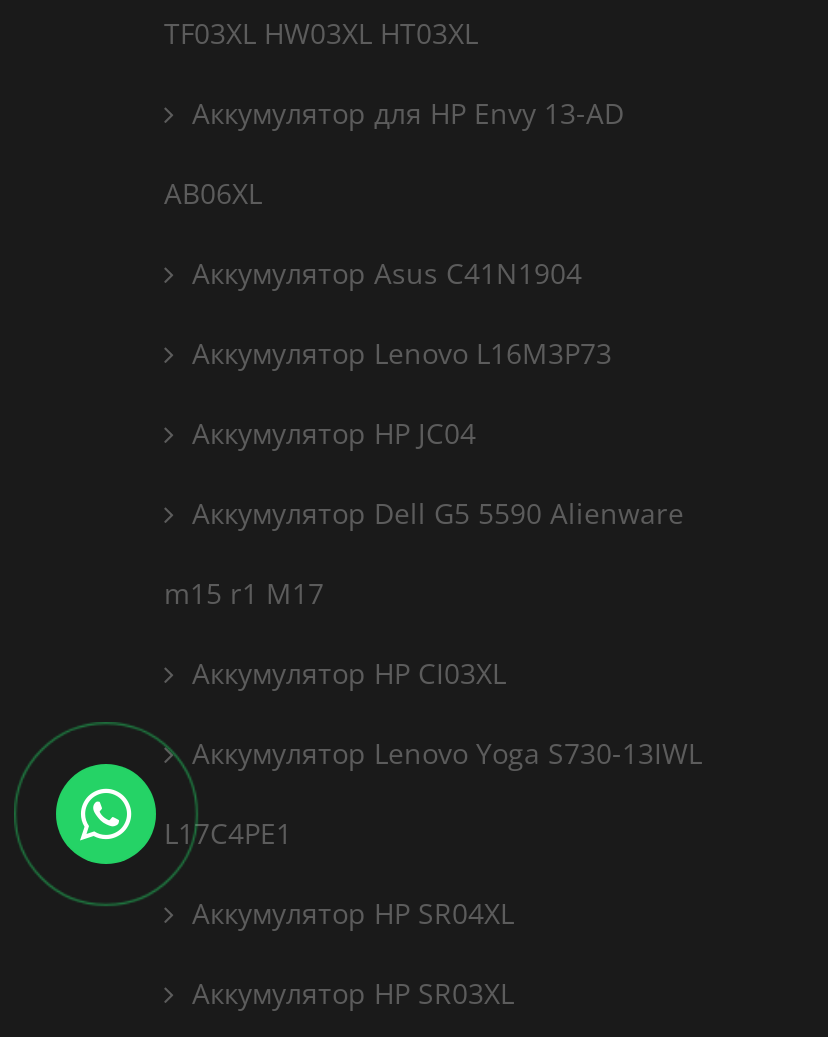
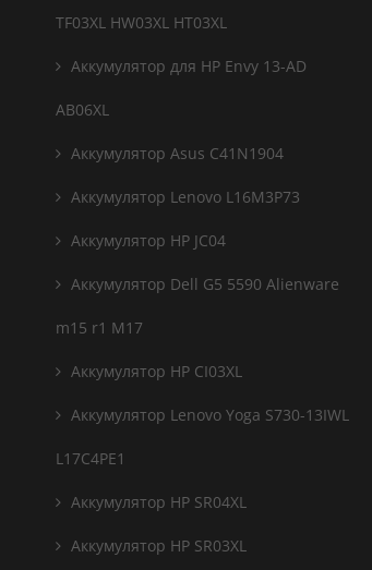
[12,720,200,908] [image] -> none

